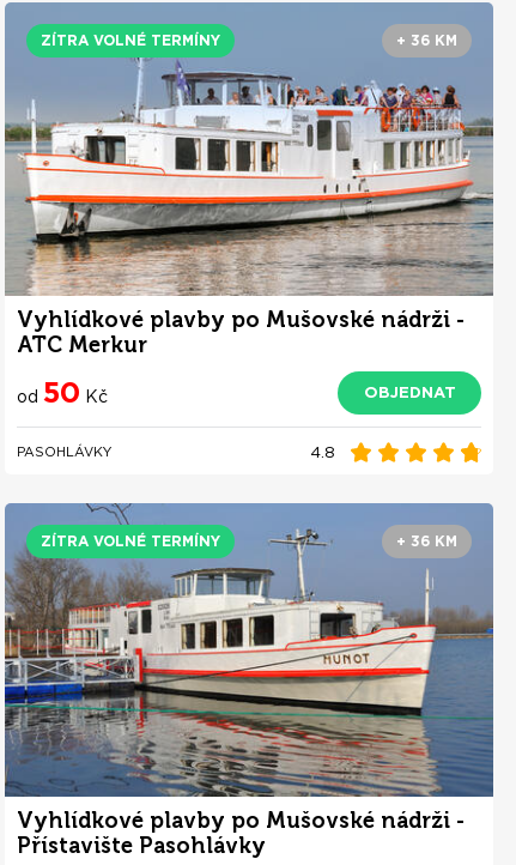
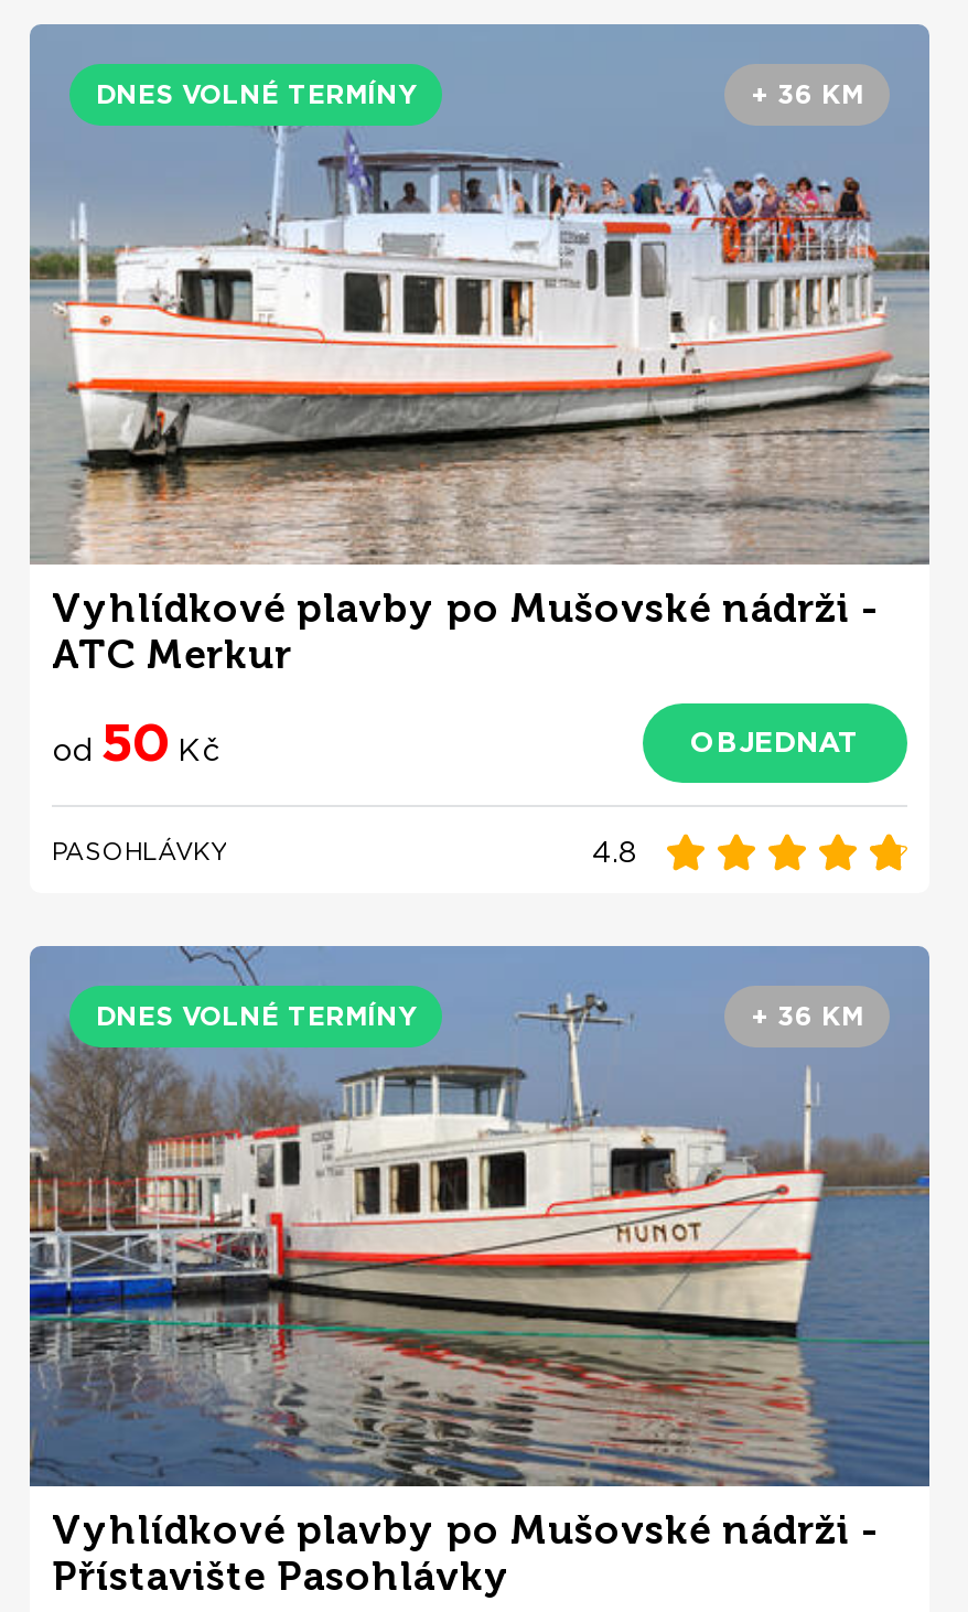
[41,31,220,49] ZÍTRA VOLNÉ TERMÍNY -> [96,77,416,110] DNES VOLNÉ TERMÍNY
[41,532,220,550] ZÍTRA VOLNÉ TERMÍNY -> [96,999,416,1032] DNES VOLNÉ TERMÍNY

